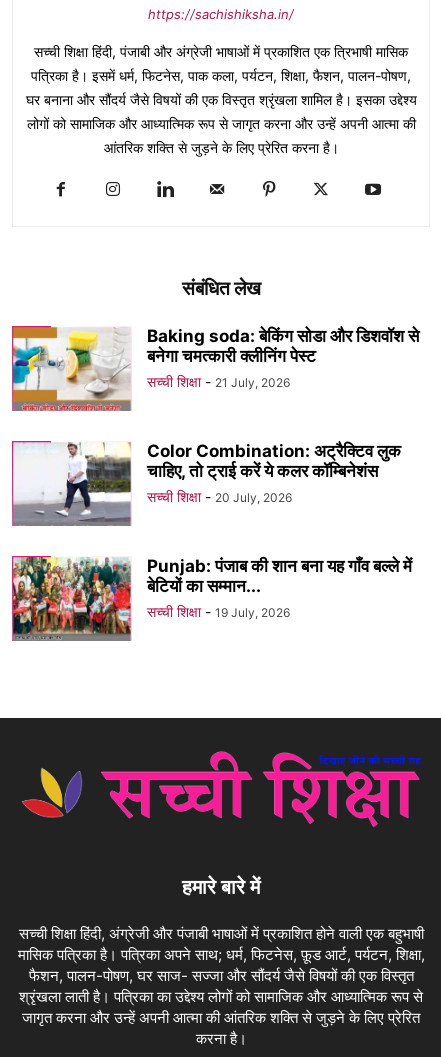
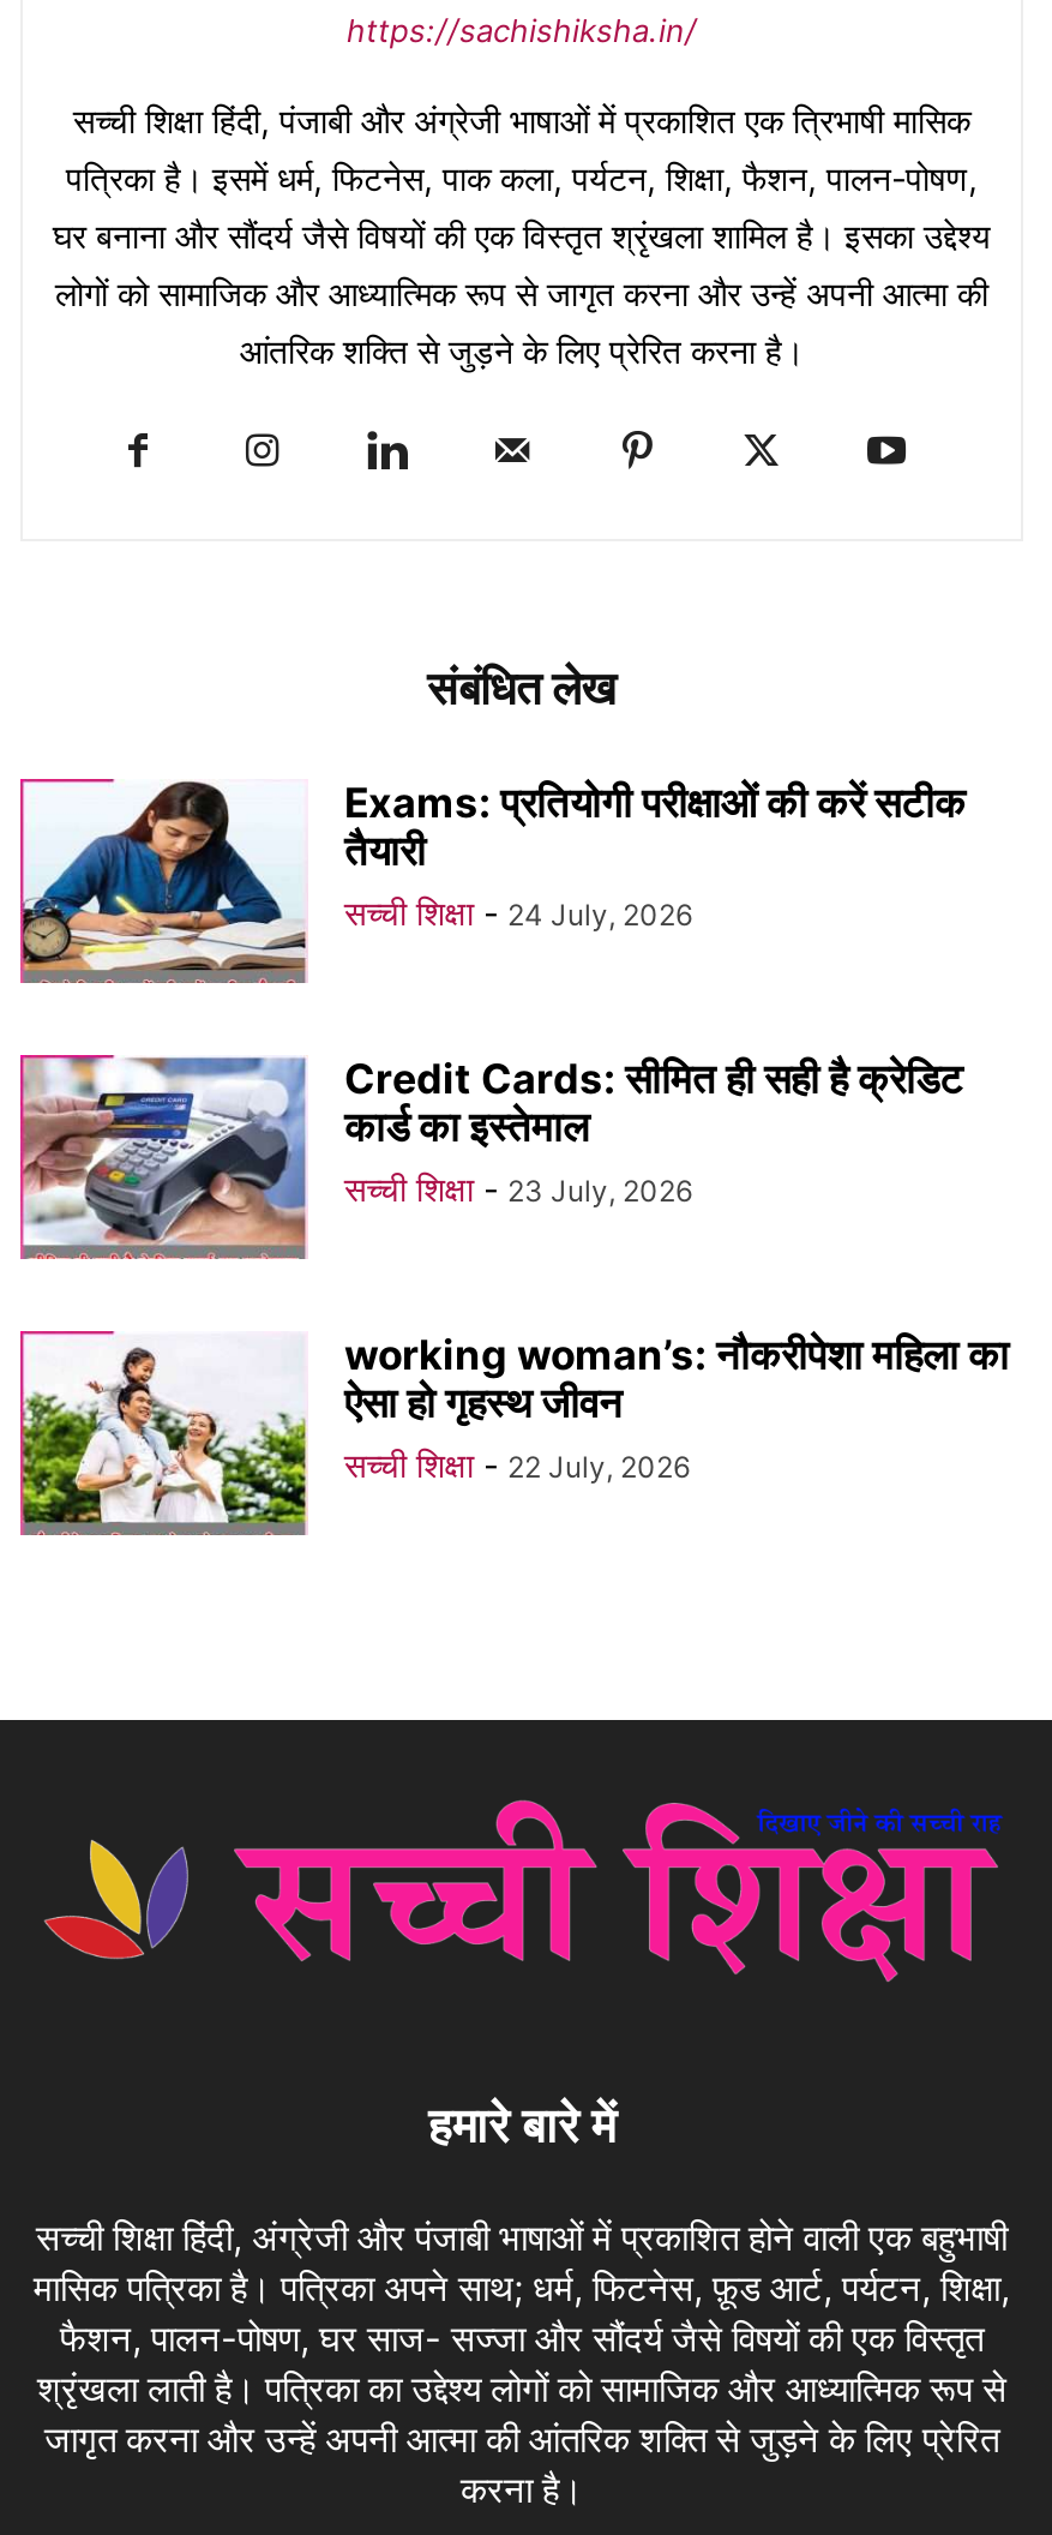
[12,326,419,411] [image] | Baking soda: बेकिंग सोडा और डिशवॉश से | बनेगा चमत्कारी क्लीनिंग पेस्ट | सच्ची शिक्षा - 21 July, 2026 -> [20,779,966,984] [image] | Exams: प्रतियोगी परीक्षाओं की करें सटीक | तैयारी | सच्ची शिक्षा - 24 July, 2026
[12,441,401,527] [image] | Color Combination: अट्रैक्टिव लुक | चाहिए, तो ट्राई करें ये कलर कॉम्बिनेशंस | सच्ची शिक्षा - 20 July, 2026 -> [20,1055,963,1260] [image] | Credit Cards: सीमित ही सही है क्रेडिट | कार्ड का इस्तेमाल | सच्ची शिक्षा - 23 July, 2026
[12,556,412,638] [image] | Punjab: पंजाब की शान बना यह गाँव बल्ले में | बेटियों का सम्मान... | सच्ची शिक्षा - 19 July, 2026 -> [20,1331,1009,1536] [image] | working woman’s: नौकरीपेशा महिला का | ऐसा हो गृहस्थ जीवन | सच्ची शिक्षा - 22 July, 2026

